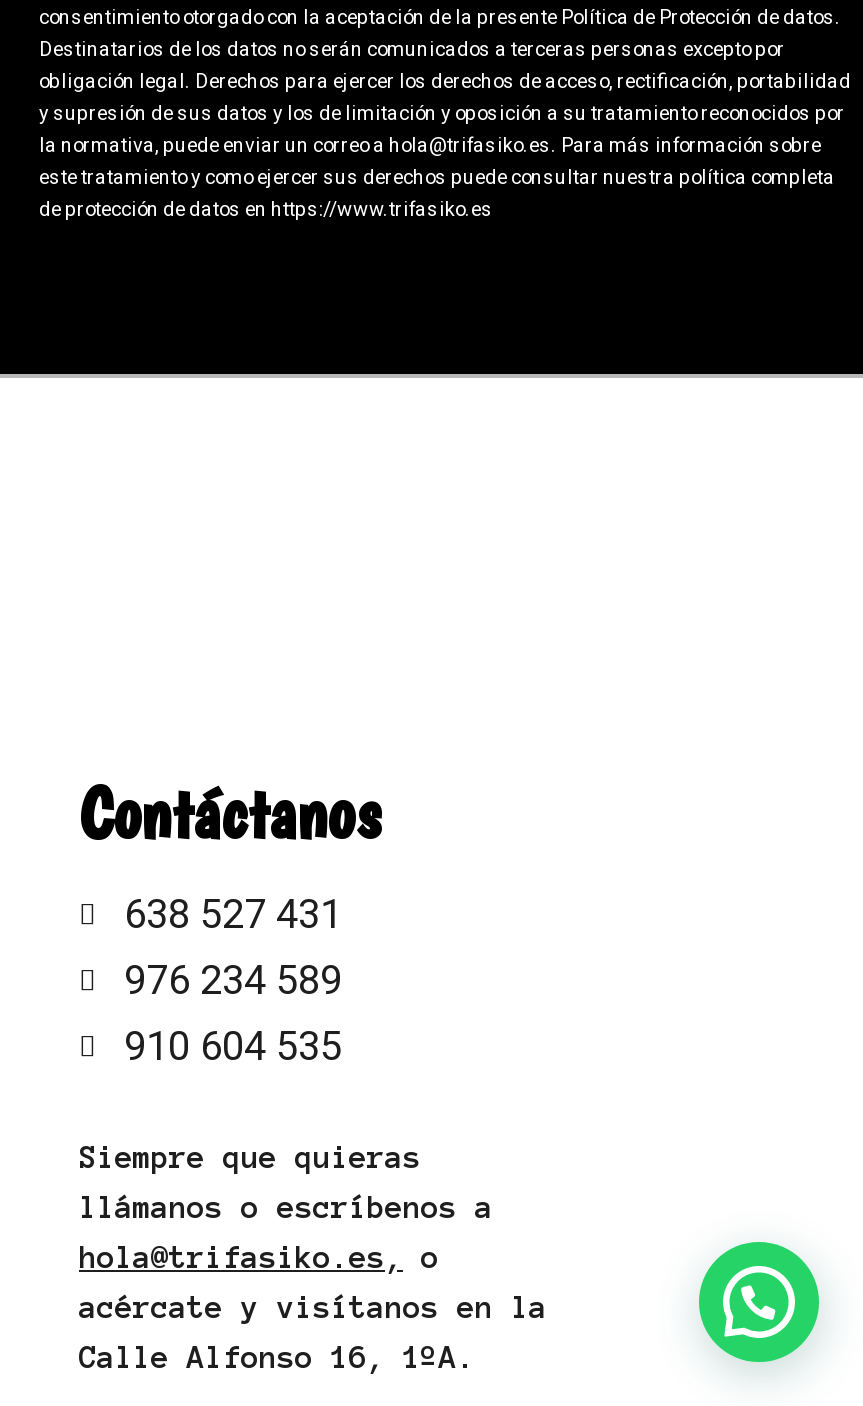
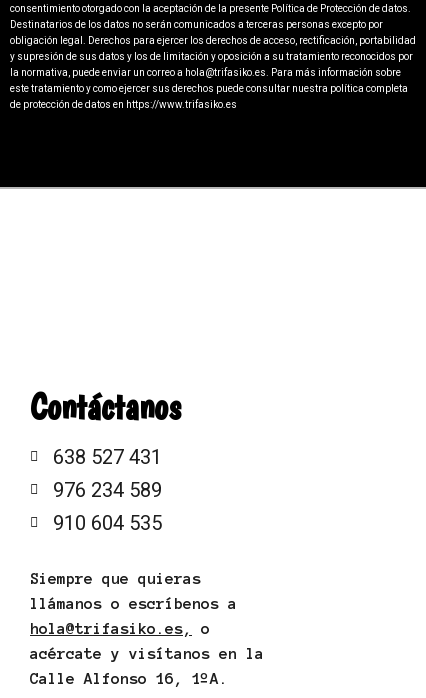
[695,1240,823,1368] [image] -> none

